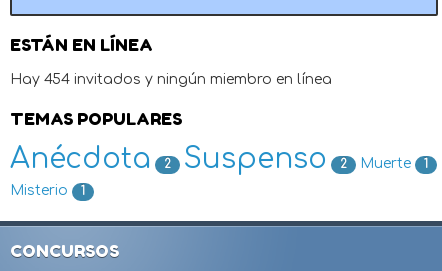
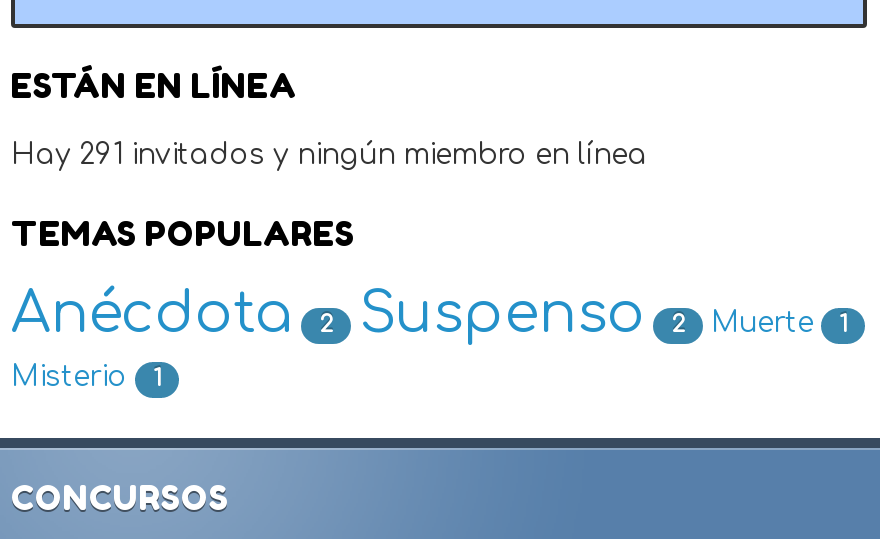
[10,71,332,86] Hay 454 invitados y ningún miembro en línea -> [11,140,647,170] Hay 291 invitados y ningún miembro en línea

